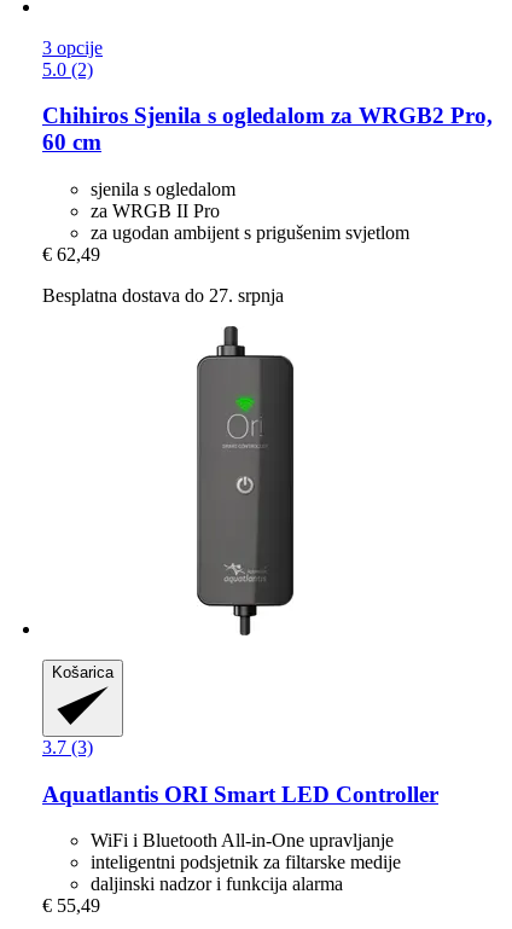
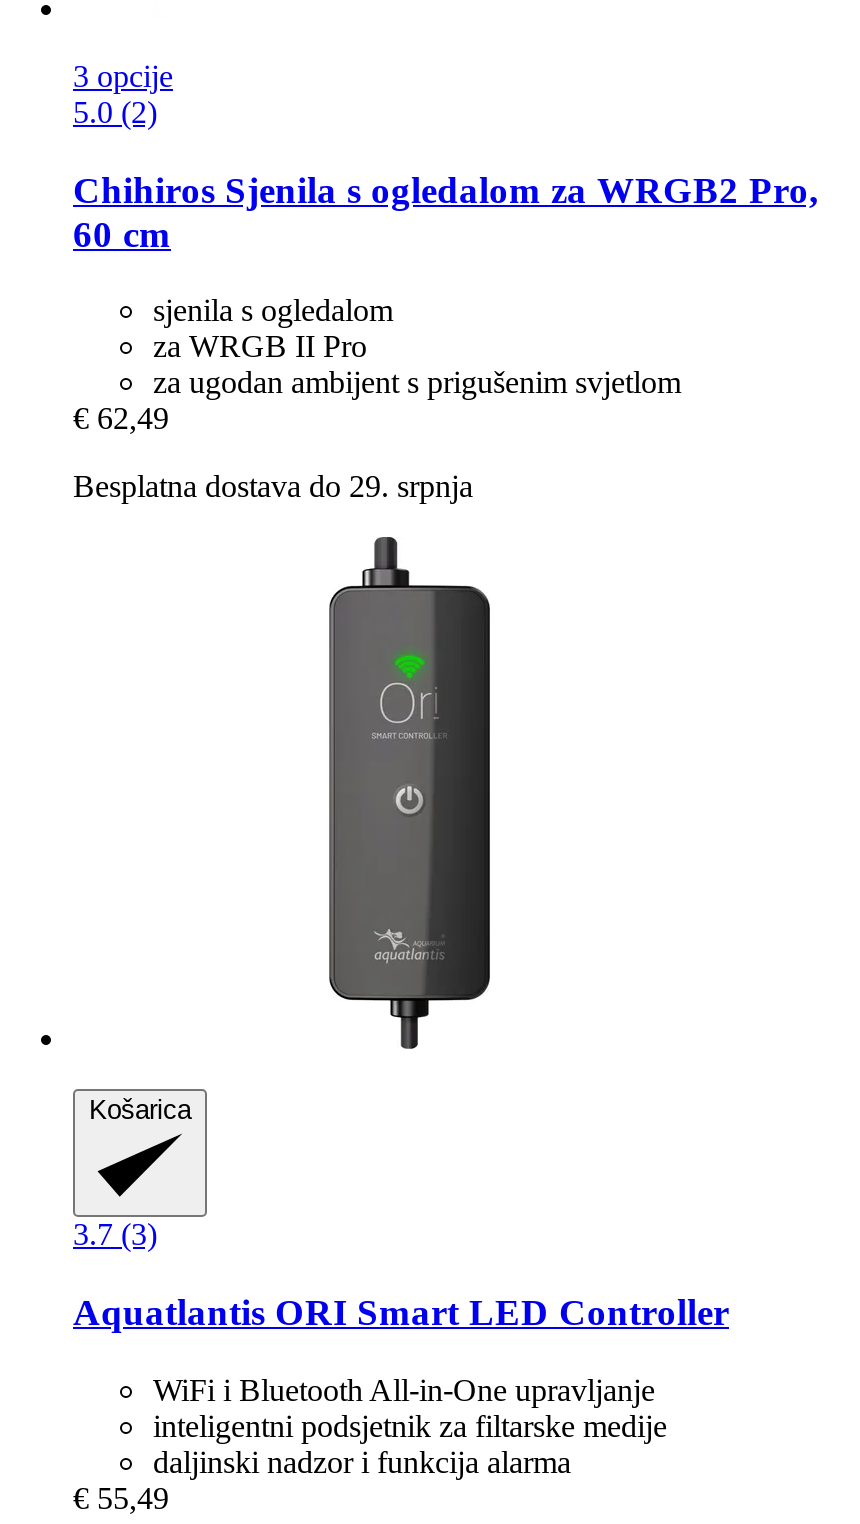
[42,285,284,306] Besplatna dostava do 27. srpnja -> [73,470,473,504] Besplatna dostava do 29. srpnja

